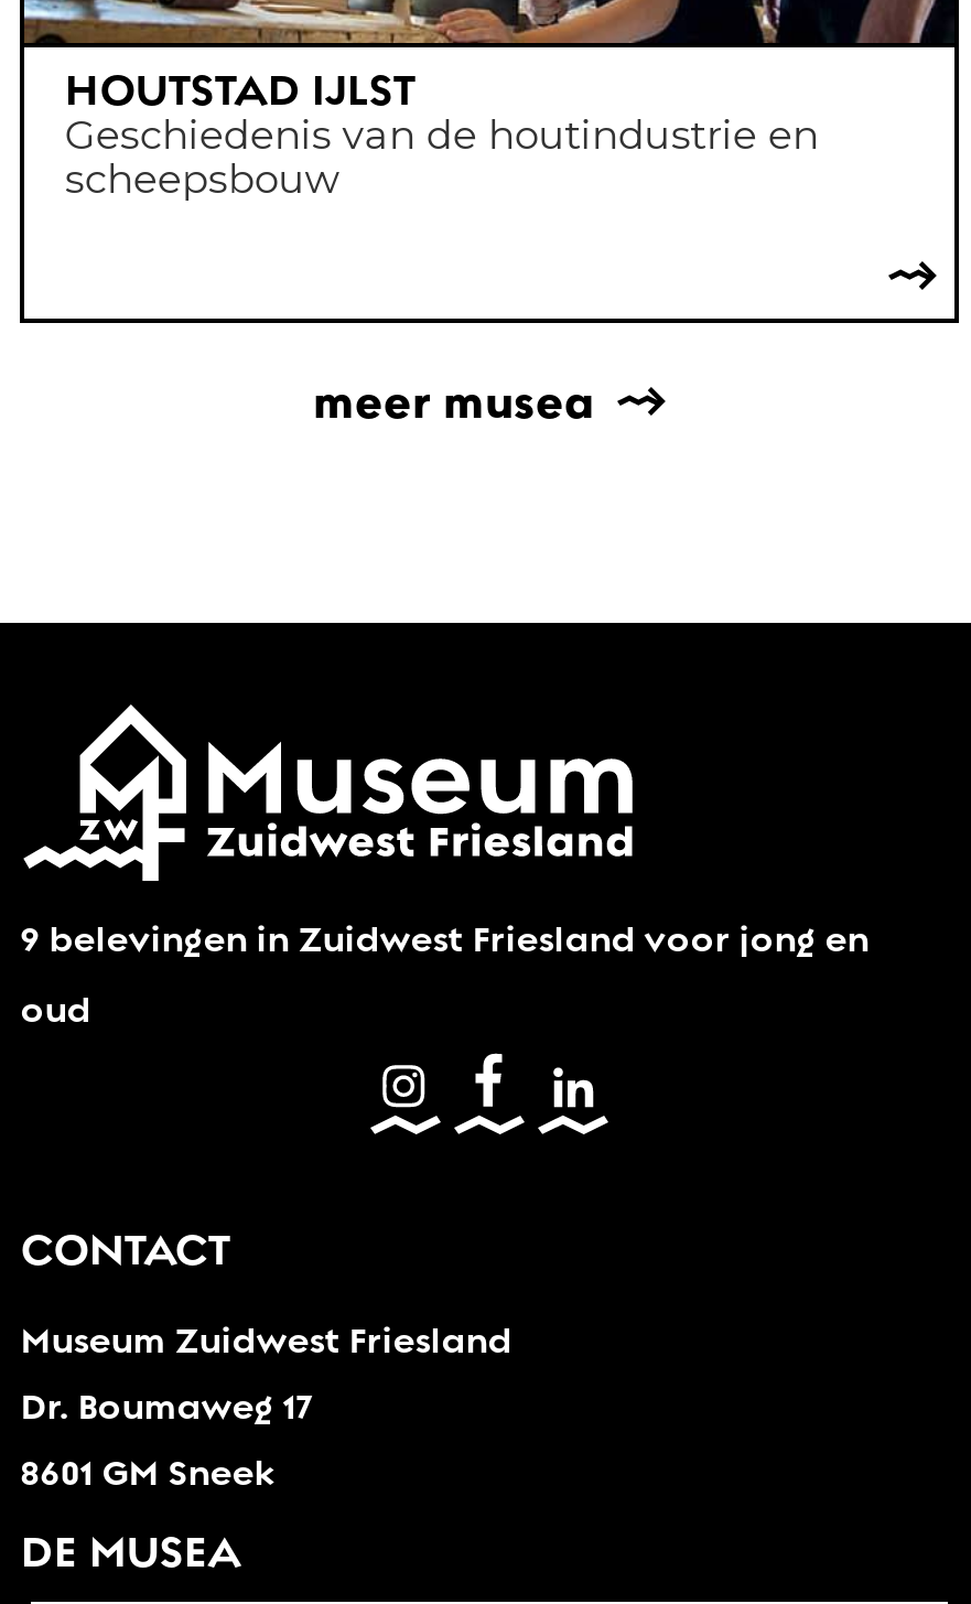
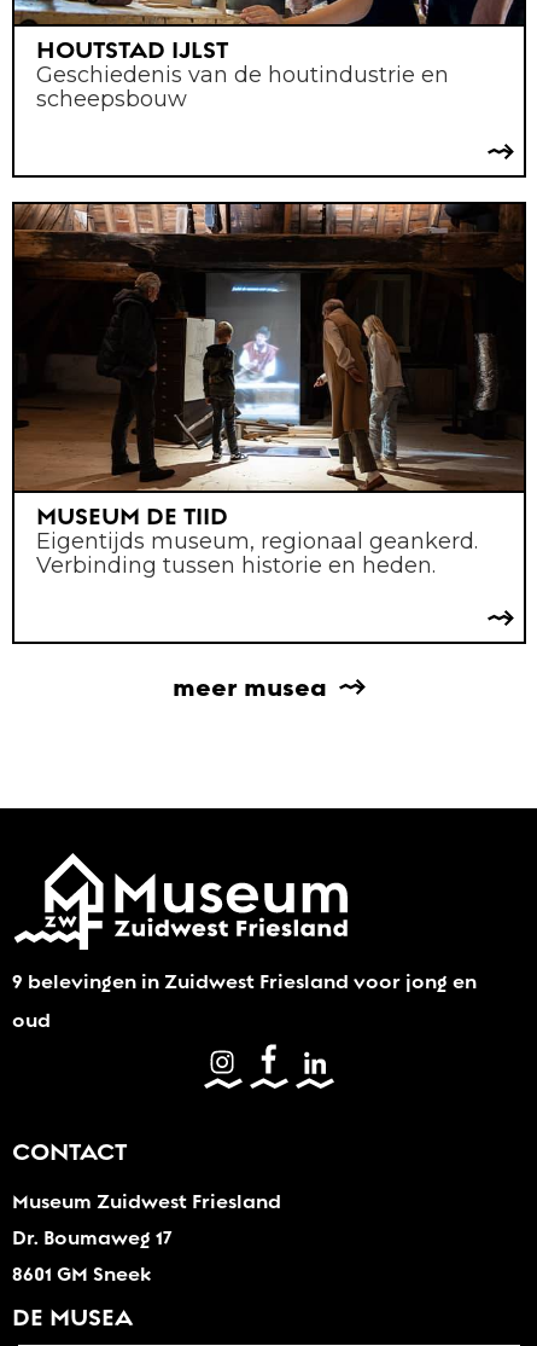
none -> [12,201,526,579] [image] | MUSEUM DE TIID | Eigentijds museum, regionaal geankerd. | Verbinding tussen historie en heden.

